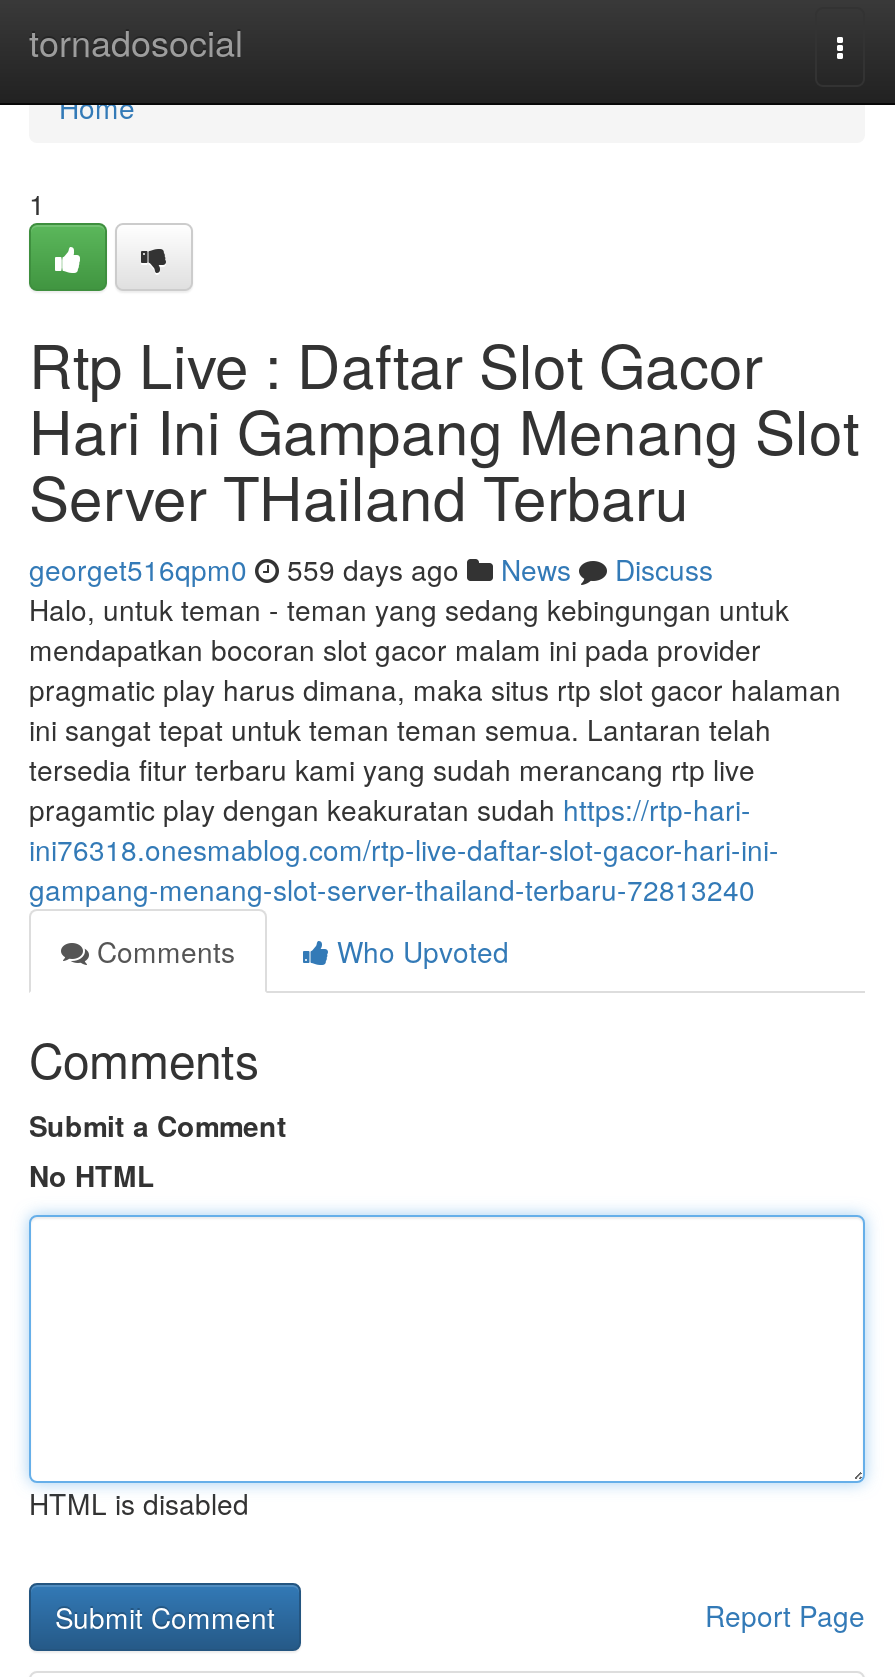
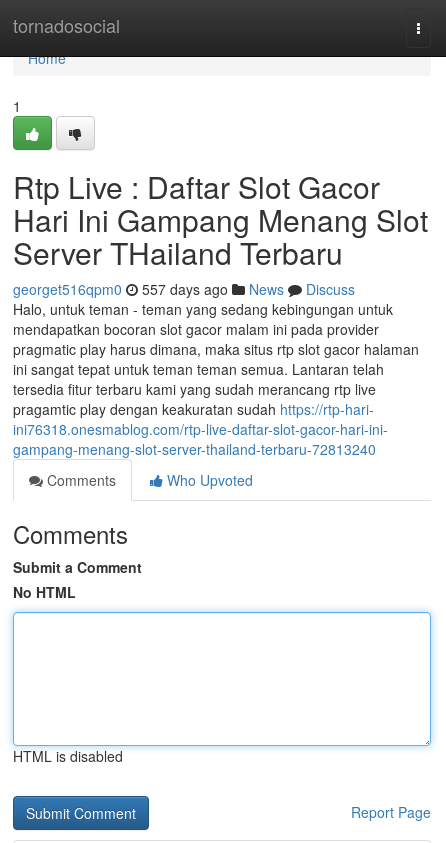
[29,549,713,589] georget516qpm0 559 days ago News Discuss -> [13,279,355,299] georget516qpm0 557 days ago News Discuss

